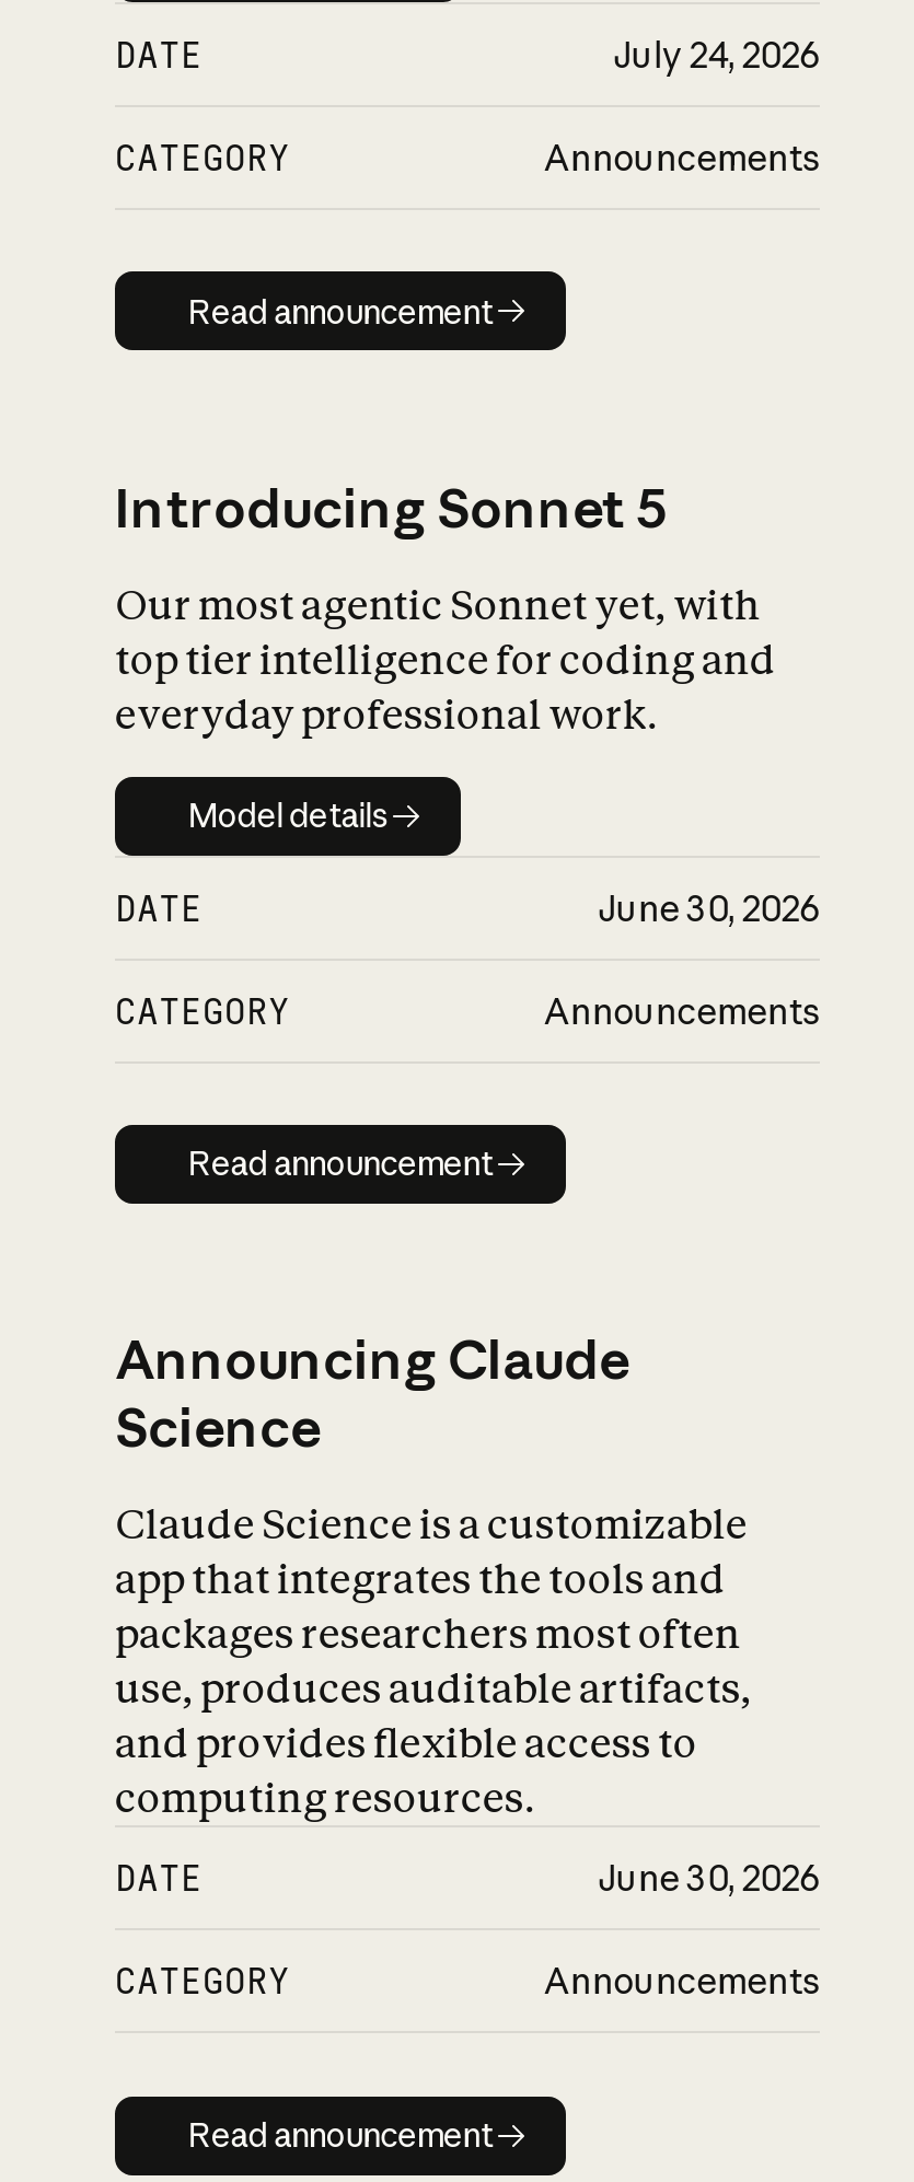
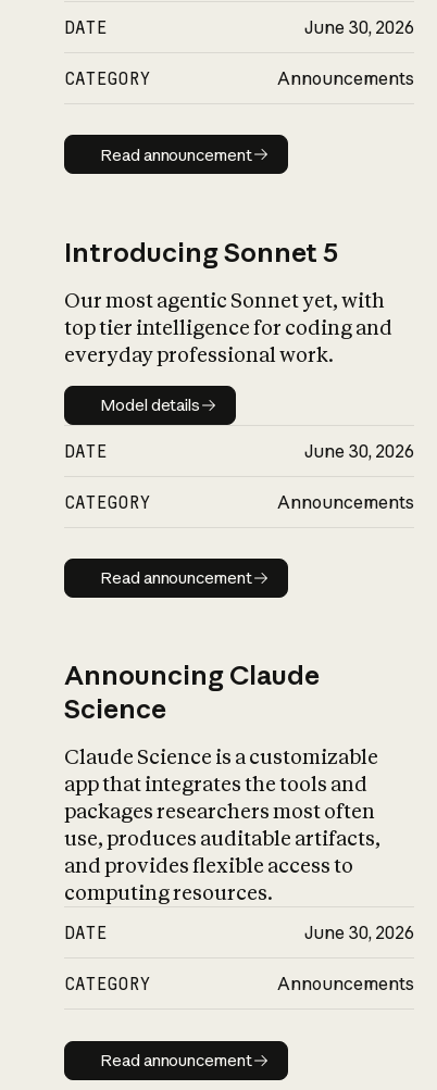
[614,33,820,76] July 24, 2026 -> [304,16,414,38] June 30, 2026

